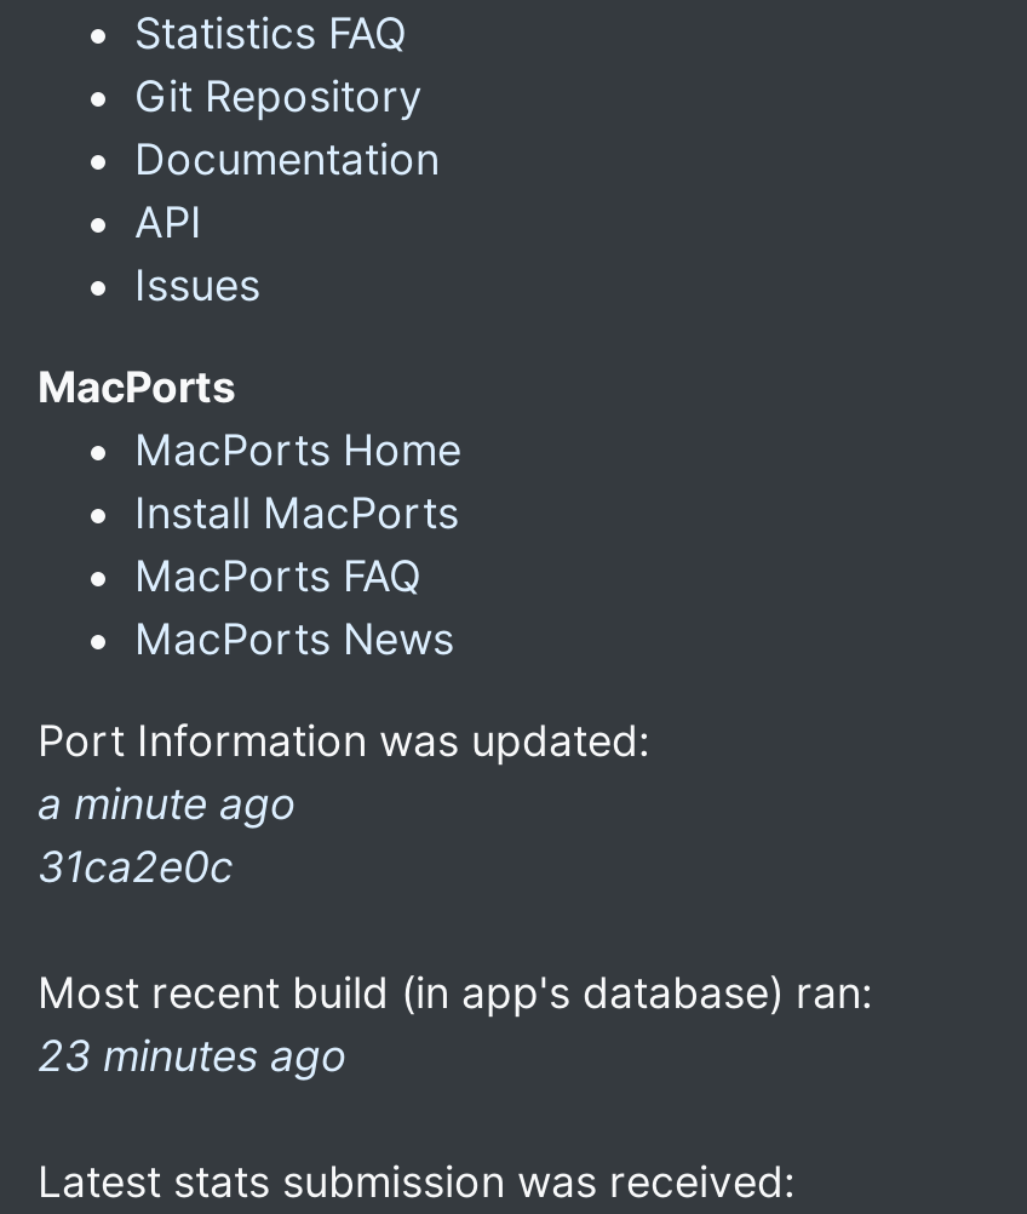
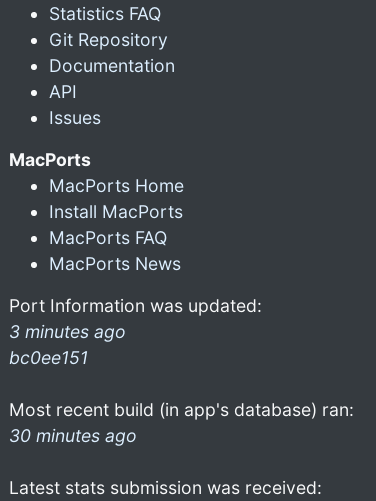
[38,778,297,892] a minute ago | 31ca2e0c -> [9,321,126,368] 3 minutes ago | bc0ee151
[38,1030,348,1081] 23 minutes ago -> [9,425,137,446] 30 minutes ago

